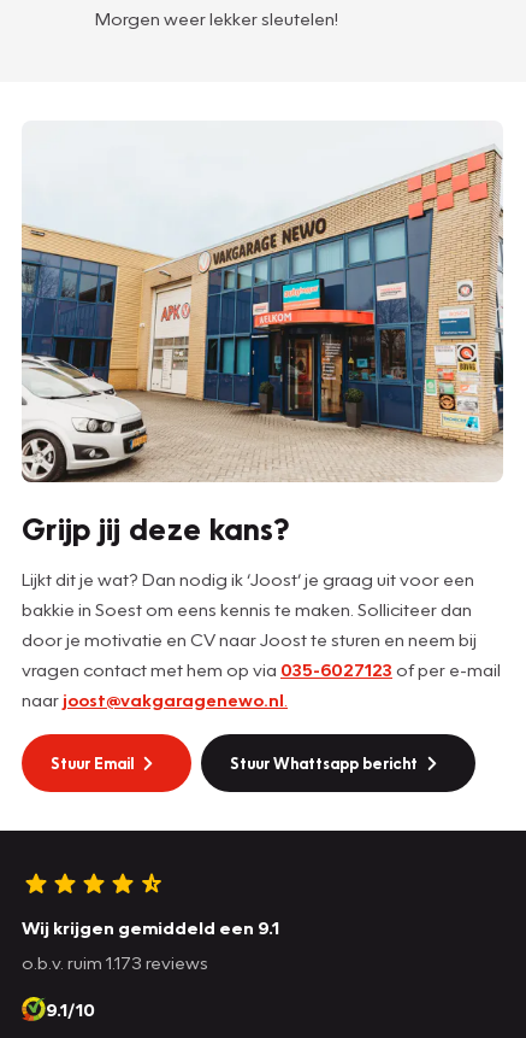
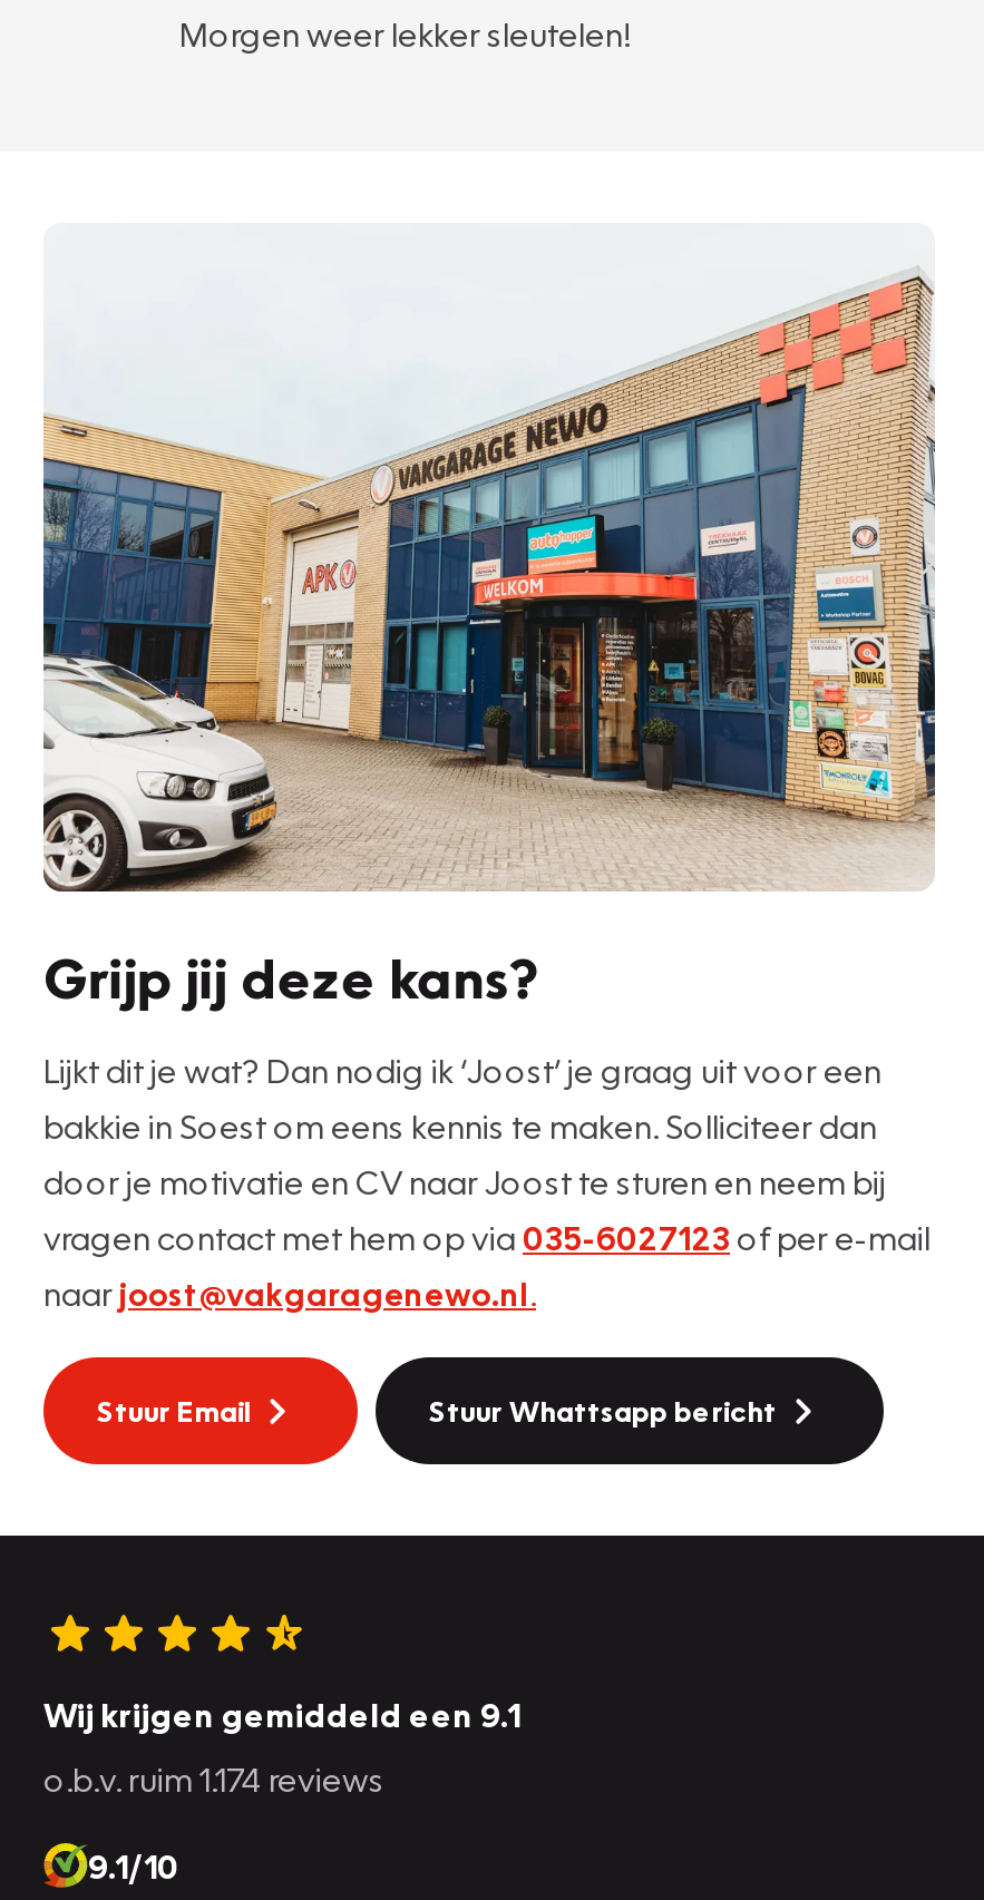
[22,951,208,973] o.b.v. ruim 1.173 reviews -> [43,1758,384,1798] o.b.v. ruim 1.174 reviews

